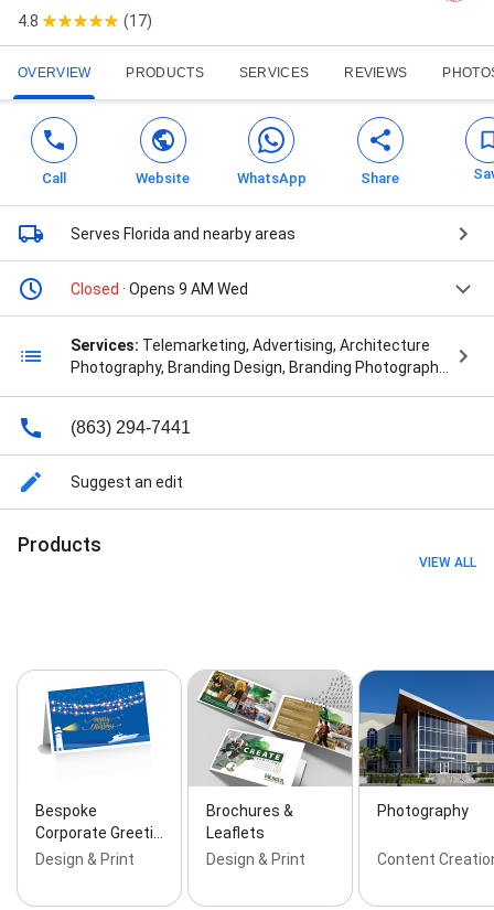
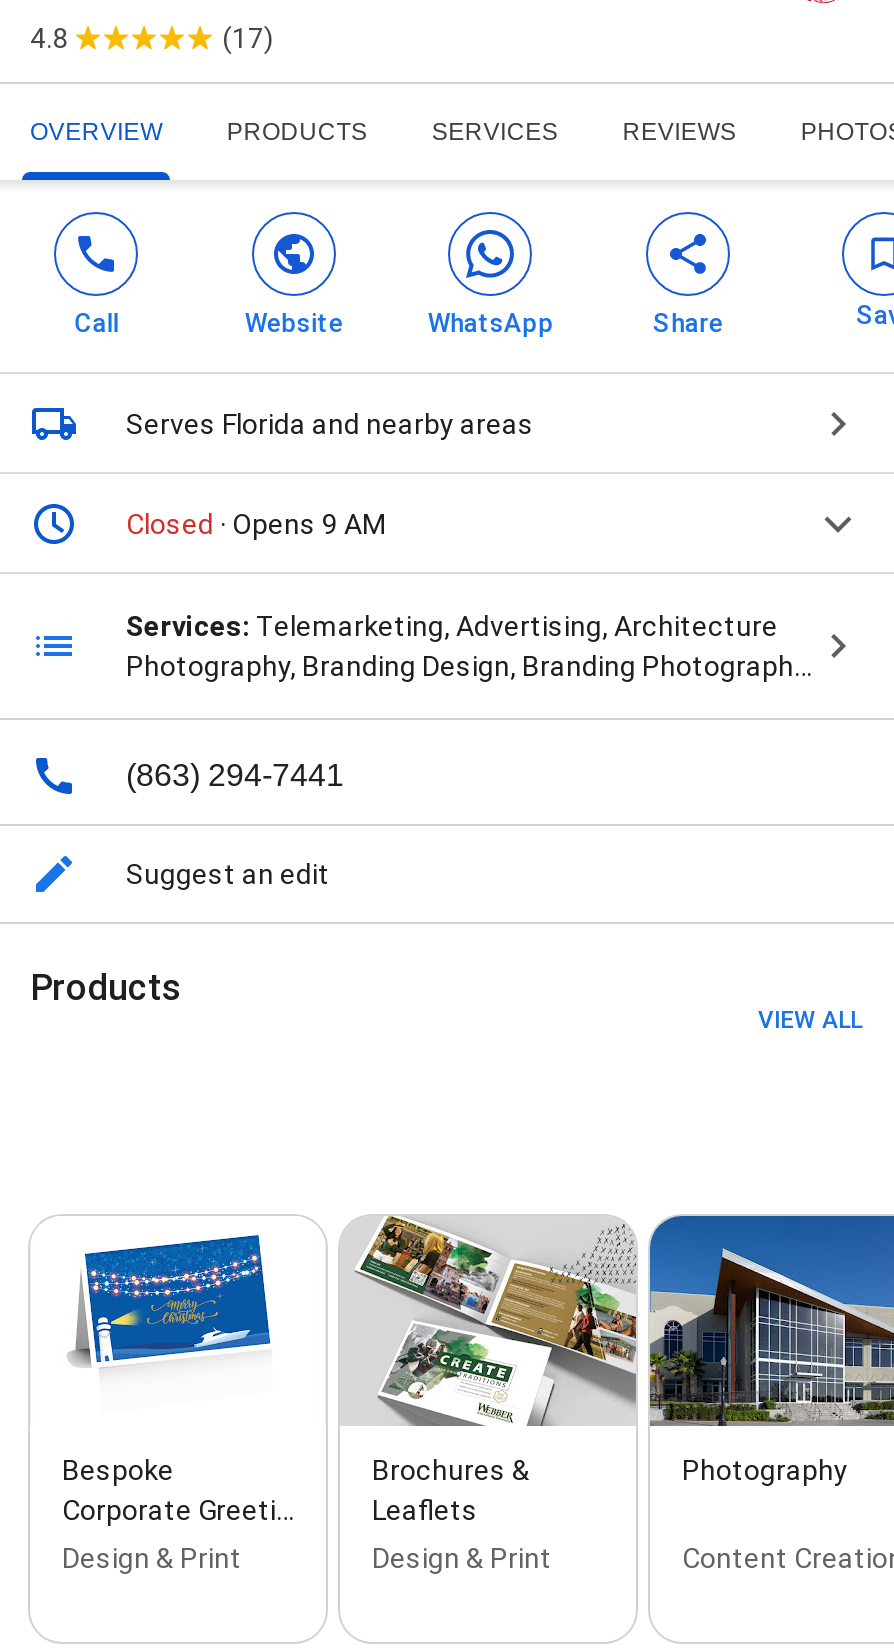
[71,280,248,298] Closed · Opens 9 AM Wed -> [126,508,386,540] Closed · Opens 9 AM

